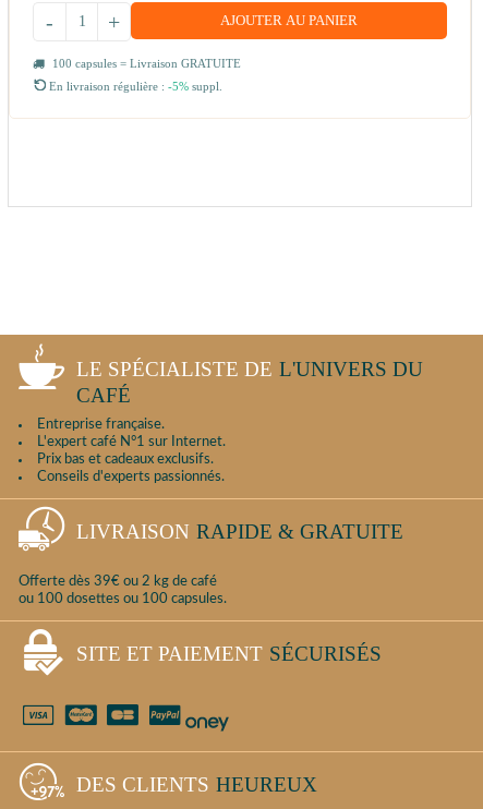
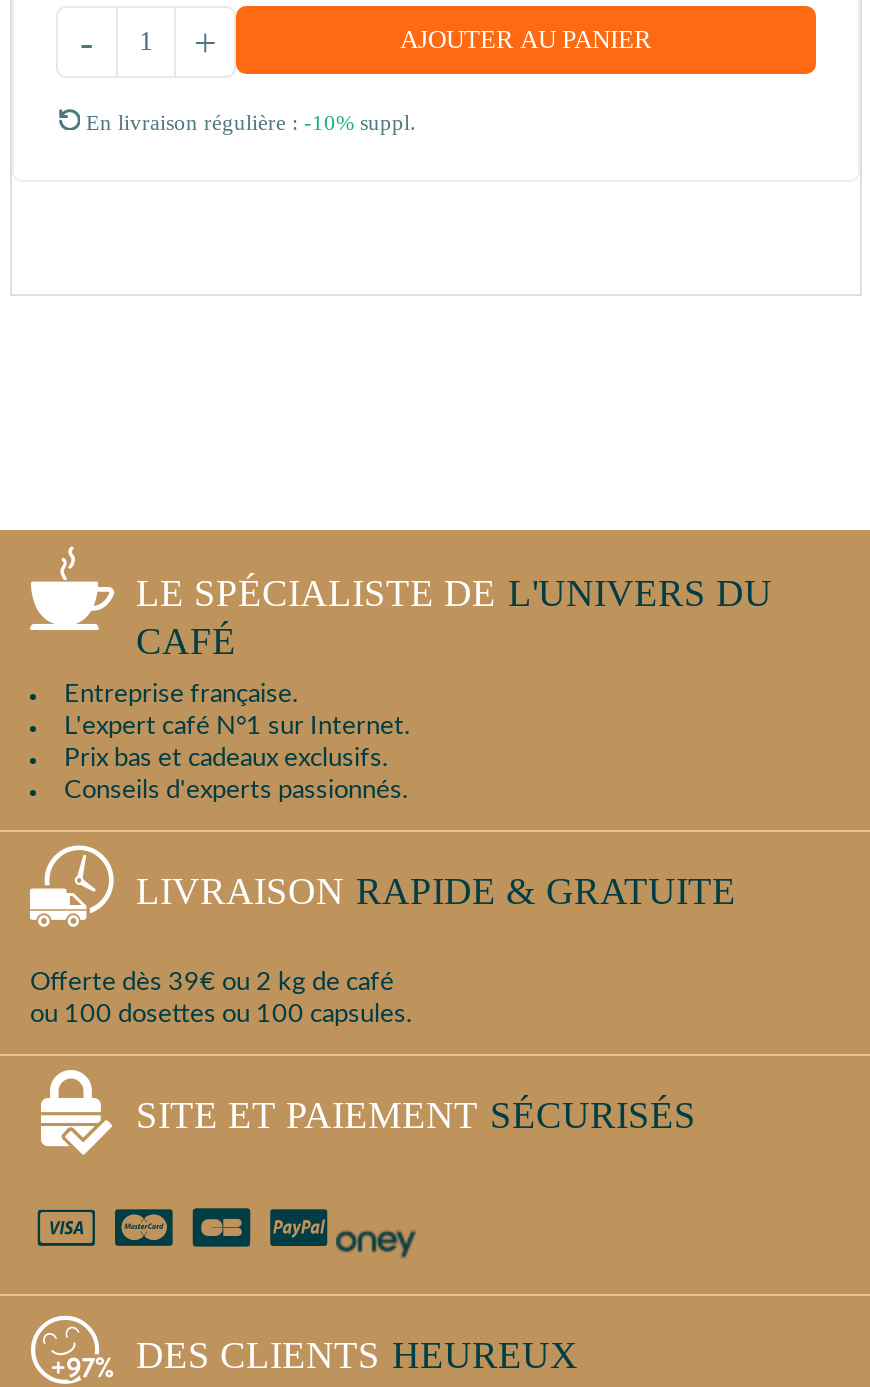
[46,57,241,93] 100 capsules = Livraison GRATUITE | En livraison régulière : -5% suppl. -> [80,110,416,134] En livraison régulière : -10% suppl.

